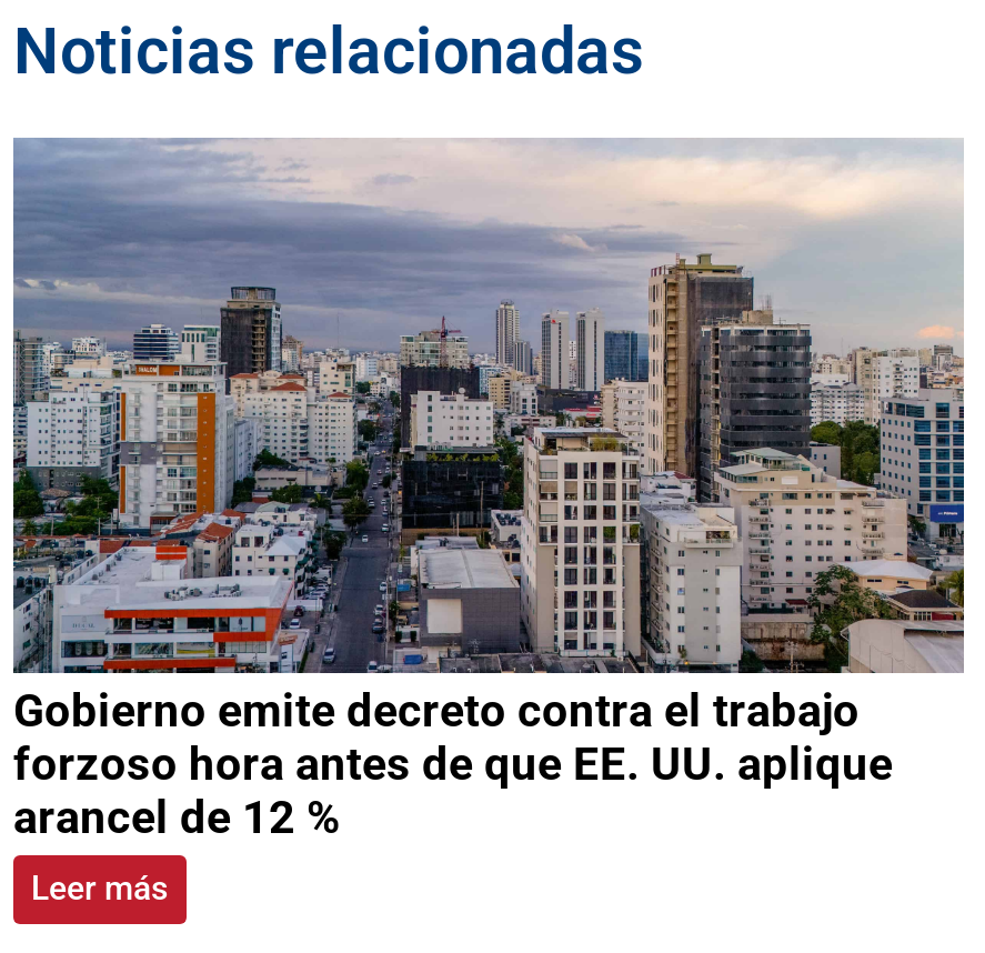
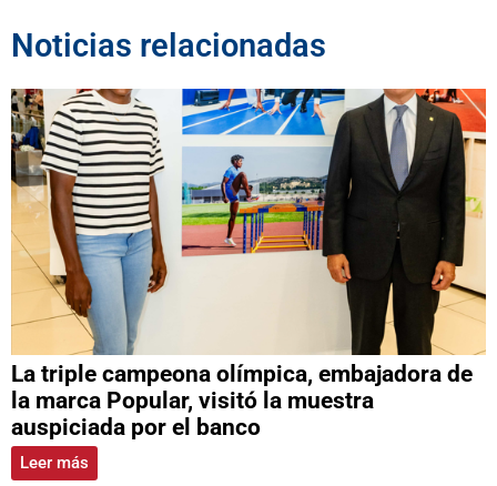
[11,138,966,843] [image] | Gobierno emite decreto contra el trabajo | forzoso hora antes de que EE. UU. aplique | arancel de 12 % -> [10,88,487,441] [image] | La triple campeona olímpica, embajadora de | la marca Popular, visitó la muestra | auspiciada por el banco

